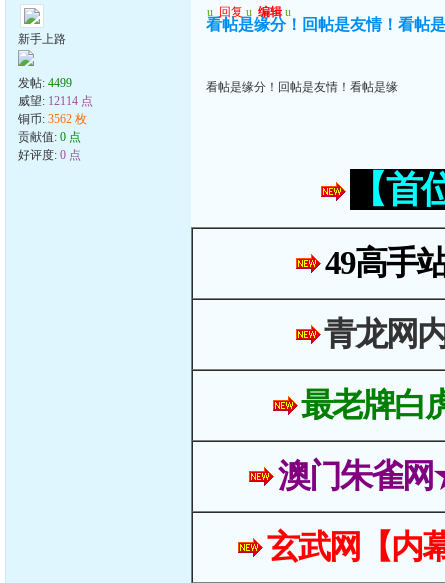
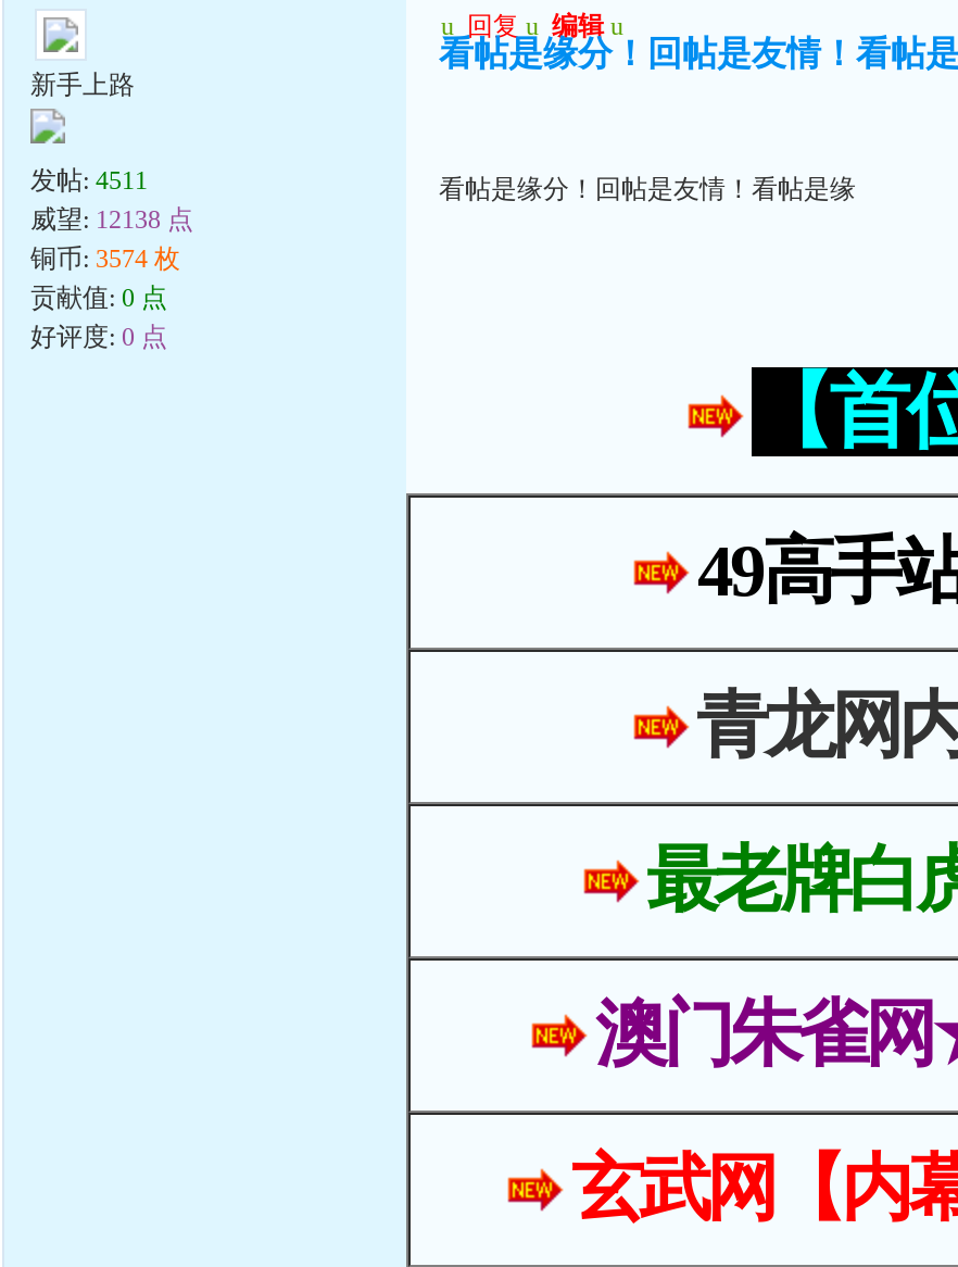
[18,76,72,90] 发帖: 4499 -> [30,165,148,195] 发帖: 4511
[18,94,93,108] 威望: 12114 点 -> [30,204,193,234] 威望: 12138 点
[18,112,87,126] 铜币: 3562 枚 -> [30,243,180,273] 铜币: 3574 枚

